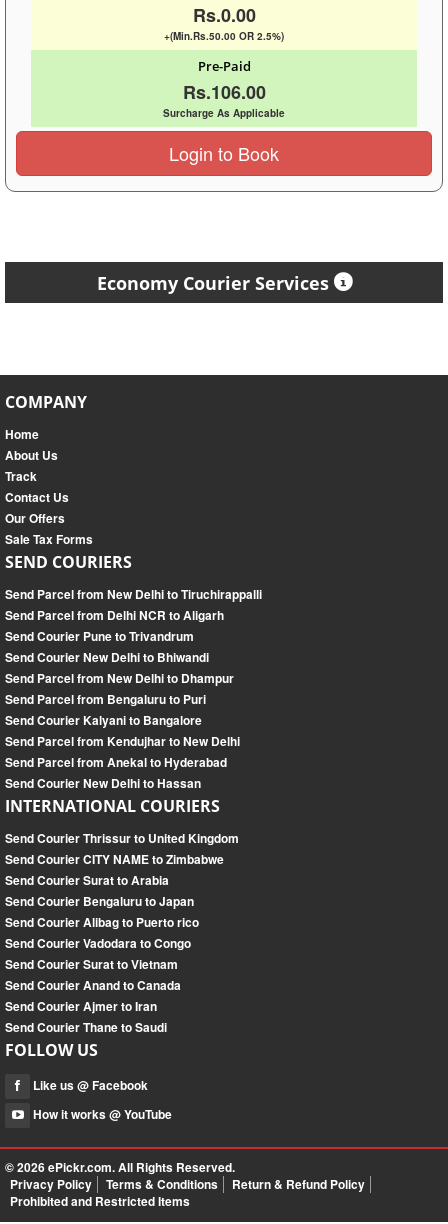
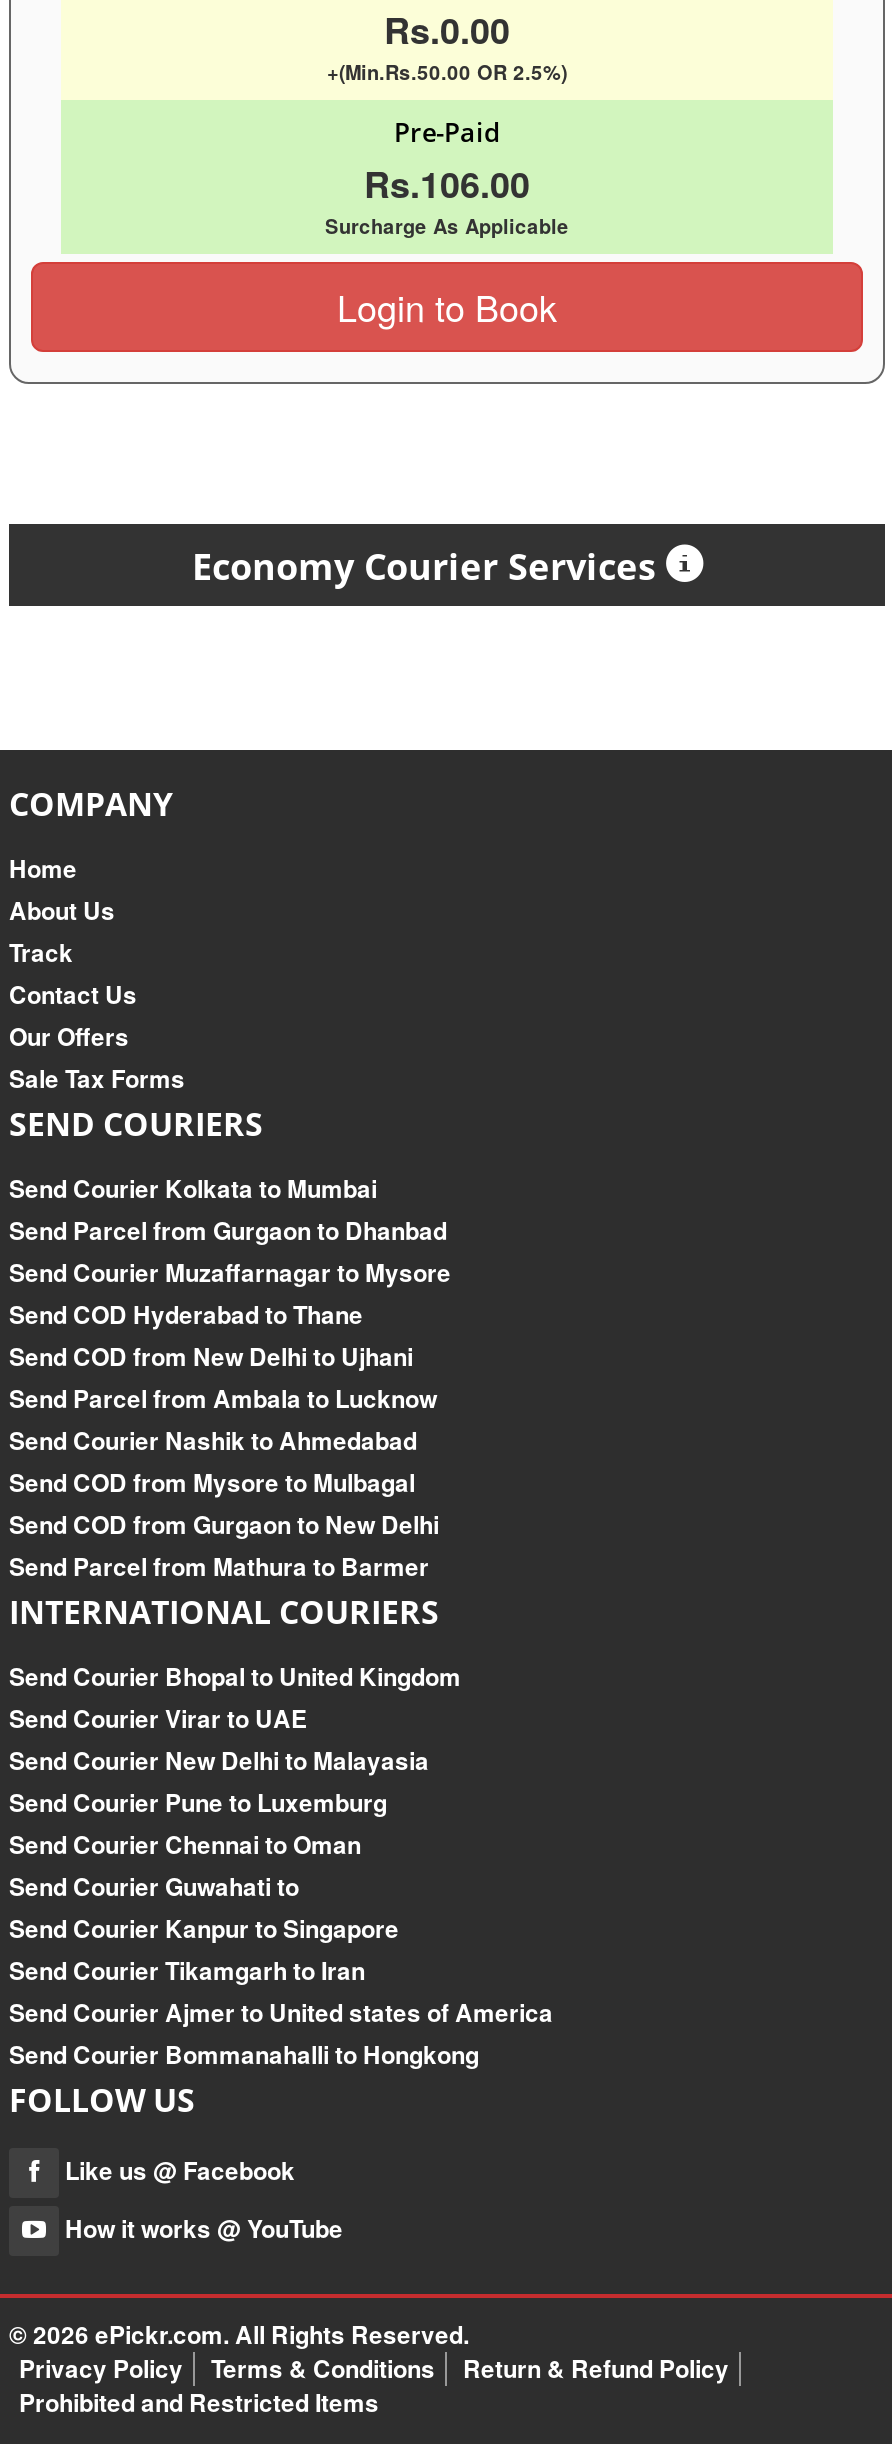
[5,585,262,792] Send Parcel from New Delhi to Tiruchirappalli | Send Parcel from Delhi NCR to Aligarh | Send Courier Pune to Trivandrum | Send Courier New Delhi to Bhiwandi | Send Parcel from New Delhi to Dhampur | Send Parcel from Bengaluru to Puri | Send Courier Kalyani to Bangalore | Send Parcel from Kendujhar to New Delhi | Send Parcel from Anekal to Hyderabad | Send Courier New Delhi to Hassan -> [9,1171,451,1585] Send Courier Kolkata to Mumbai | Send Parcel from Gurgaon to Dhanbad | Send Courier Muzaffarnagar to Mysore | Send COD Hyderabad to Thane | Send COD from New Delhi to Ujhani | Send Parcel from Ambala to Lucknow | Send Courier Nashik to Ahmedabad | Send COD from Mysore to Mulbagal | Send COD from Gurgaon to New Delhi | Send Parcel from Mathura to Barmer
[5,829,239,1036] Send Courier Thrissur to United Kingdom | Send Courier CITY NAME to Zimbabwe | Send Courier Surat to Arabia | Send Courier Bengaluru to Japan | Send Courier Alibag to Puerto rico | Send Courier Vadodara to Congo | Send Courier Surat to Vietnam | Send Courier Anand to Canada | Send Courier Ajmer to Iran | Send Courier Thane to Saudi -> [9,1659,553,2073] Send Courier Bhopal to United Kingdom | Send Courier Virar to UAE | Send Courier New Delhi to Malayasia | Send Courier Pune to Luxemburg | Send Courier Chennai to Oman | Send Courier Guwahati to | Send Courier Kanpur to Singapore | Send Courier Tikamgarh to Iran | Send Courier Ajmer to United states of America | Send Courier Bommanahalli to Hongkong

